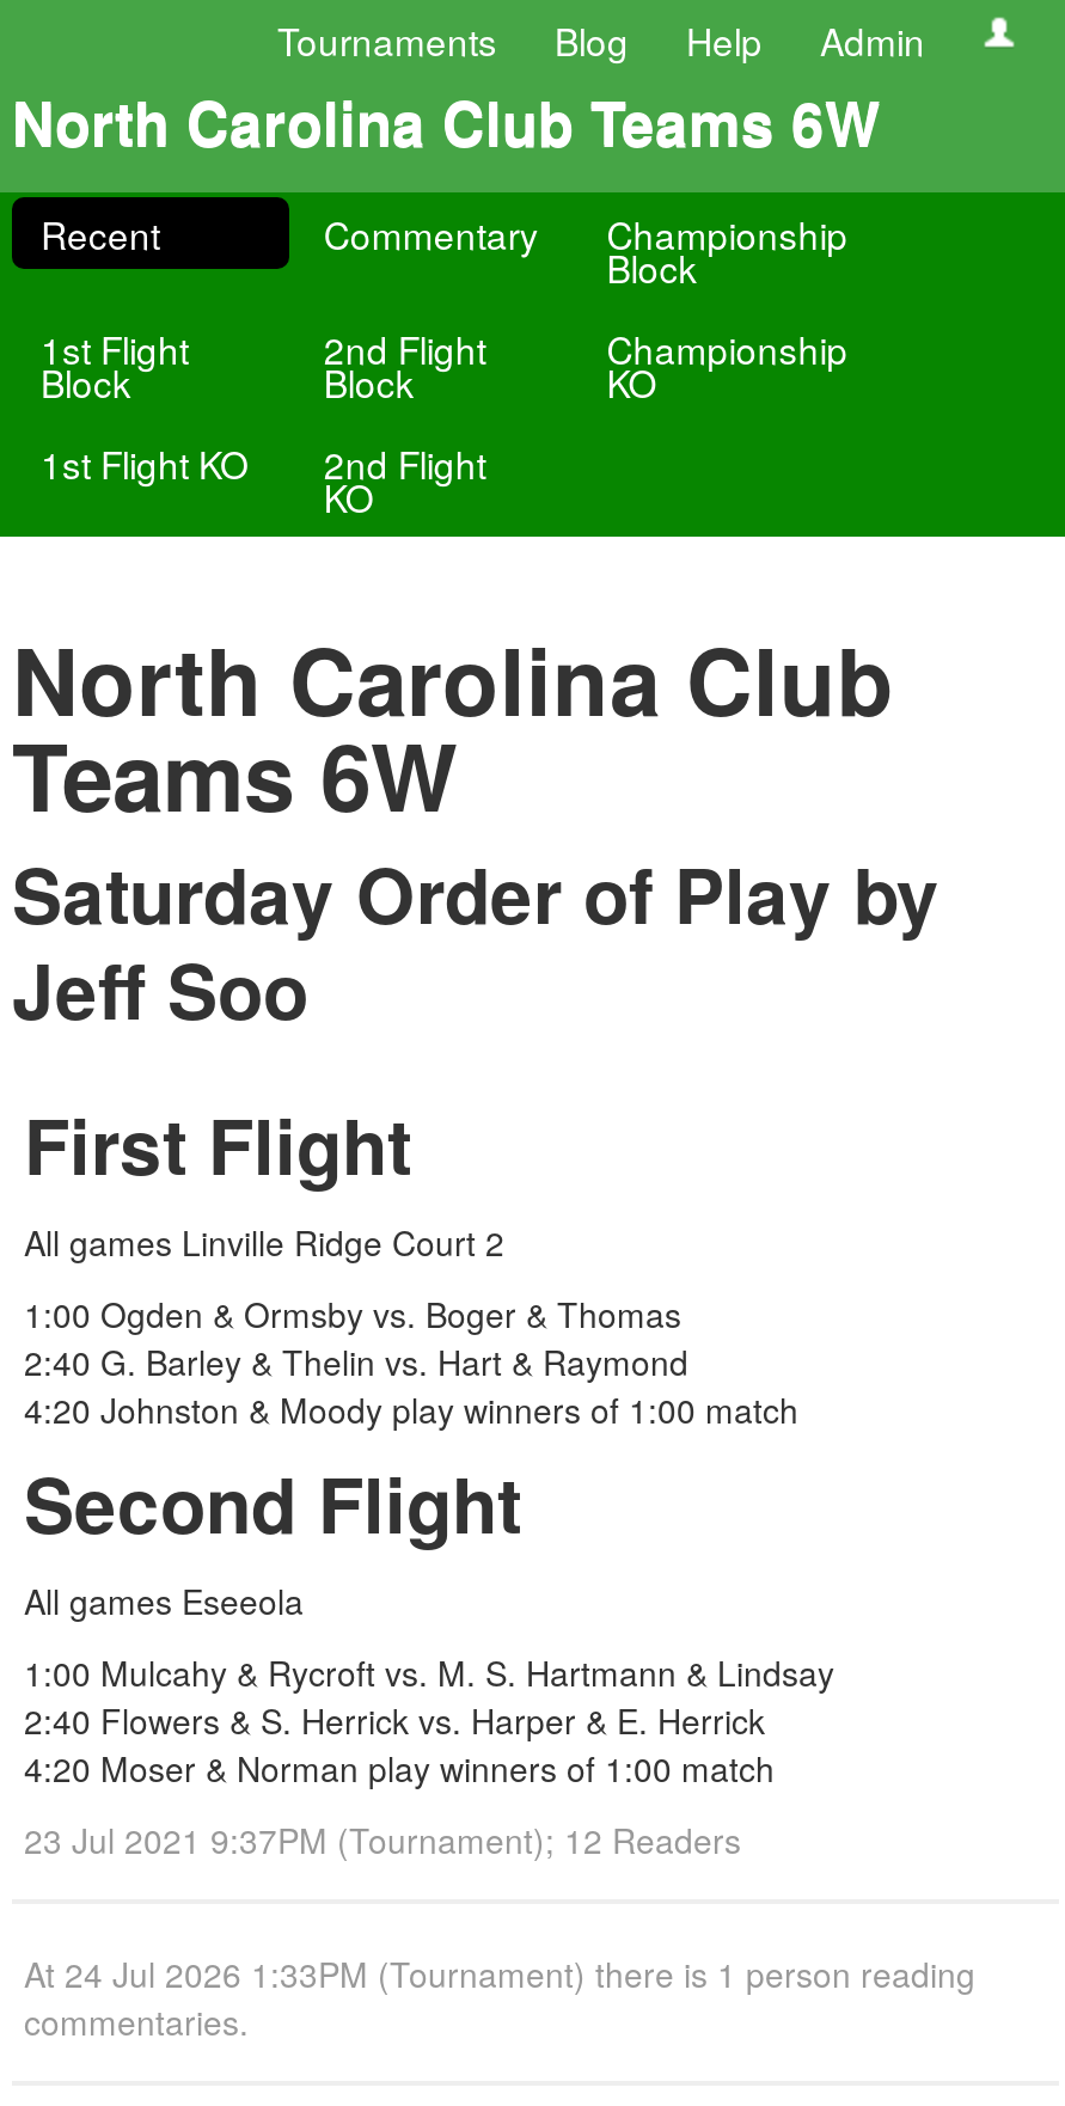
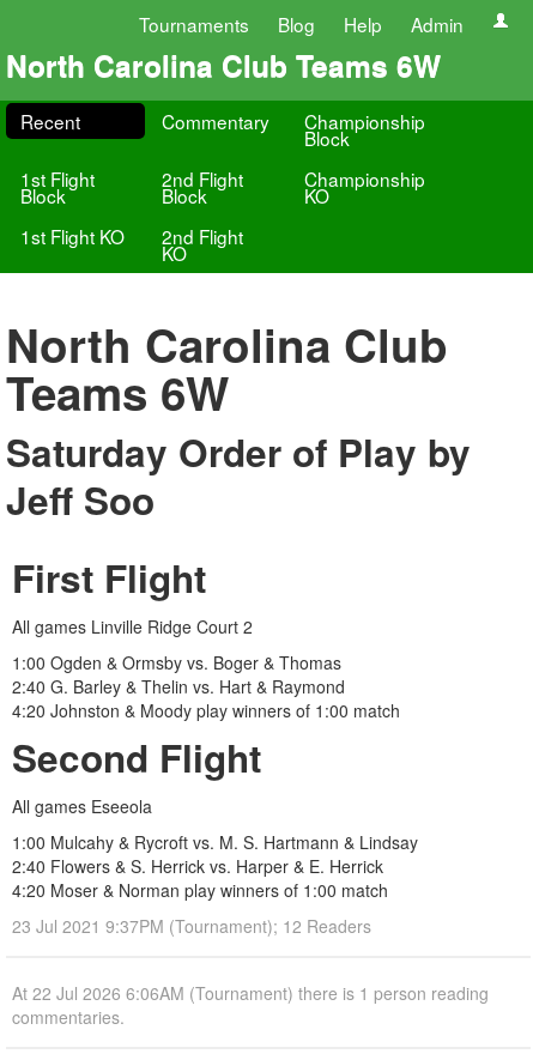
[24,1949,975,1997] At 24 Jul 2026 1:33PM (Tournament) there is 1 person reading -> [12,981,489,1005] At 22 Jul 2026 6:06AM (Tournament) there is 1 person reading

